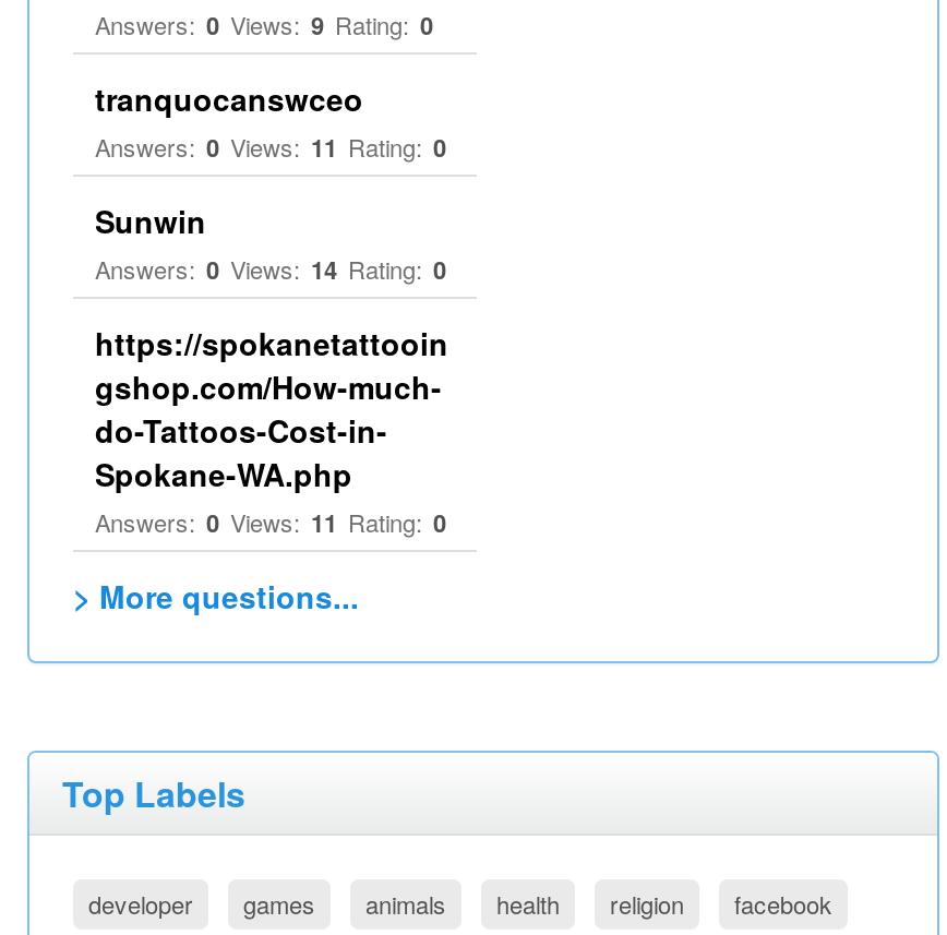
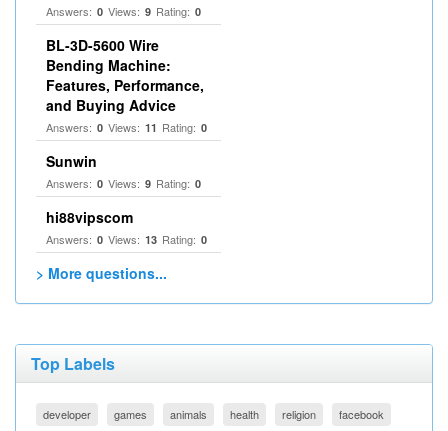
[95,76,363,120] tranquocanswceo -> [46,35,204,115] BL-3D-5600 Wire | Bending Machine: | Features, Performance, | and Buying Advice
moved [95,129,446,242] -> [46,119,207,171]: Answers: 0 Views: 11 Rating: 0 | Sunwin
[95,251,446,286] Answers: 0 Views: 14 Rating: 0 -> [46,175,201,191] Answers: 0 Views: 9 Rating: 0
[95,321,448,539] https://spokanetattooin | gshop.com/How-much- | do-Tattoos-Cost-in- | Spokane-WA.php | Answers: 0 Views: 11 Rating: 0 -> [46,207,207,247] hi88vipscom | Answers: 0 Views: 13 Rating: 0

